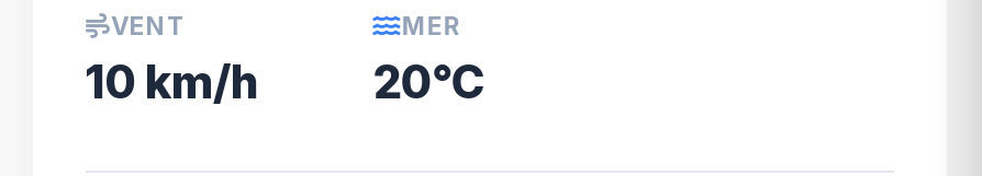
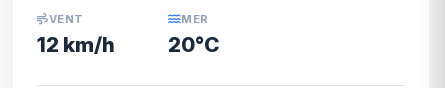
[86,54,259,109] 10 km/h -> [37,32,115,57] 12 km/h

